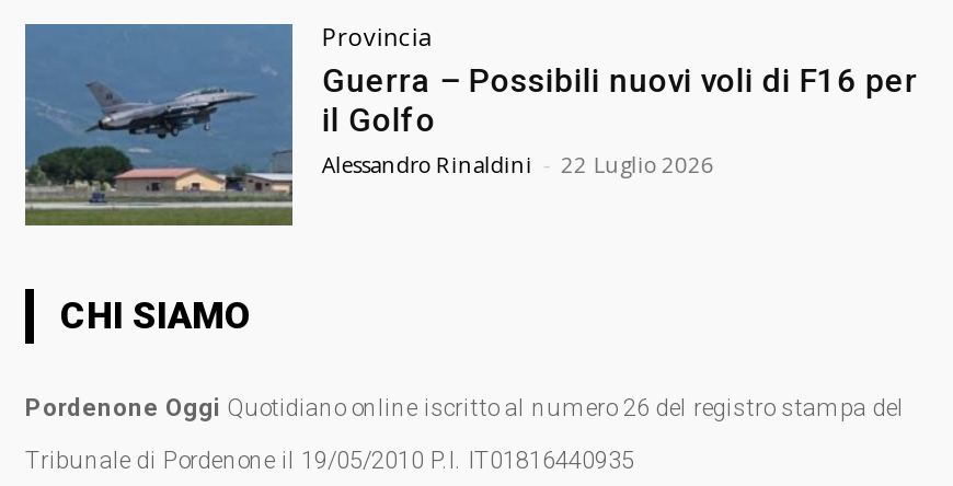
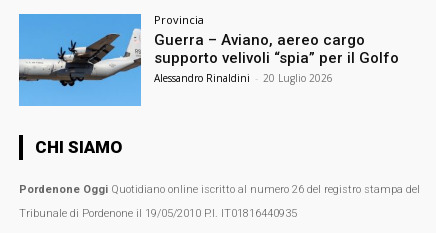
[23,24,918,228] [image] | Guerra – Possibili nuovi voli di F16 per | il Golfo | Alessandro Rinaldini - 22 Luglio 2026 -> [18,14,399,107] [image] | Guerra – Aviano, aereo cargo | supporto velivoli “spia” per il Golfo | Alessandro Rinaldini - 20 Luglio 2026

